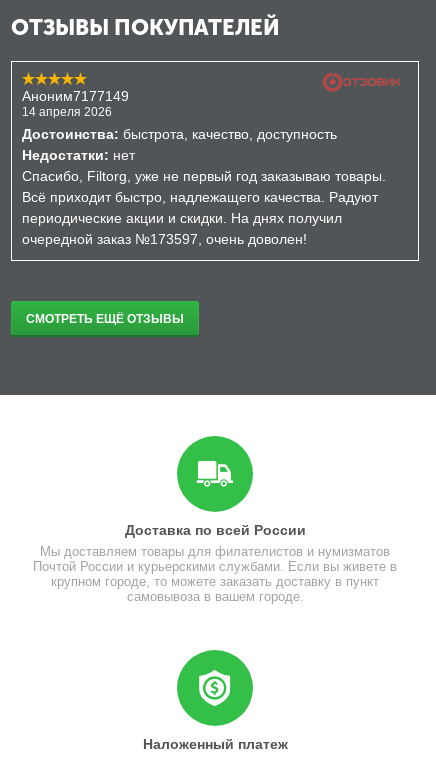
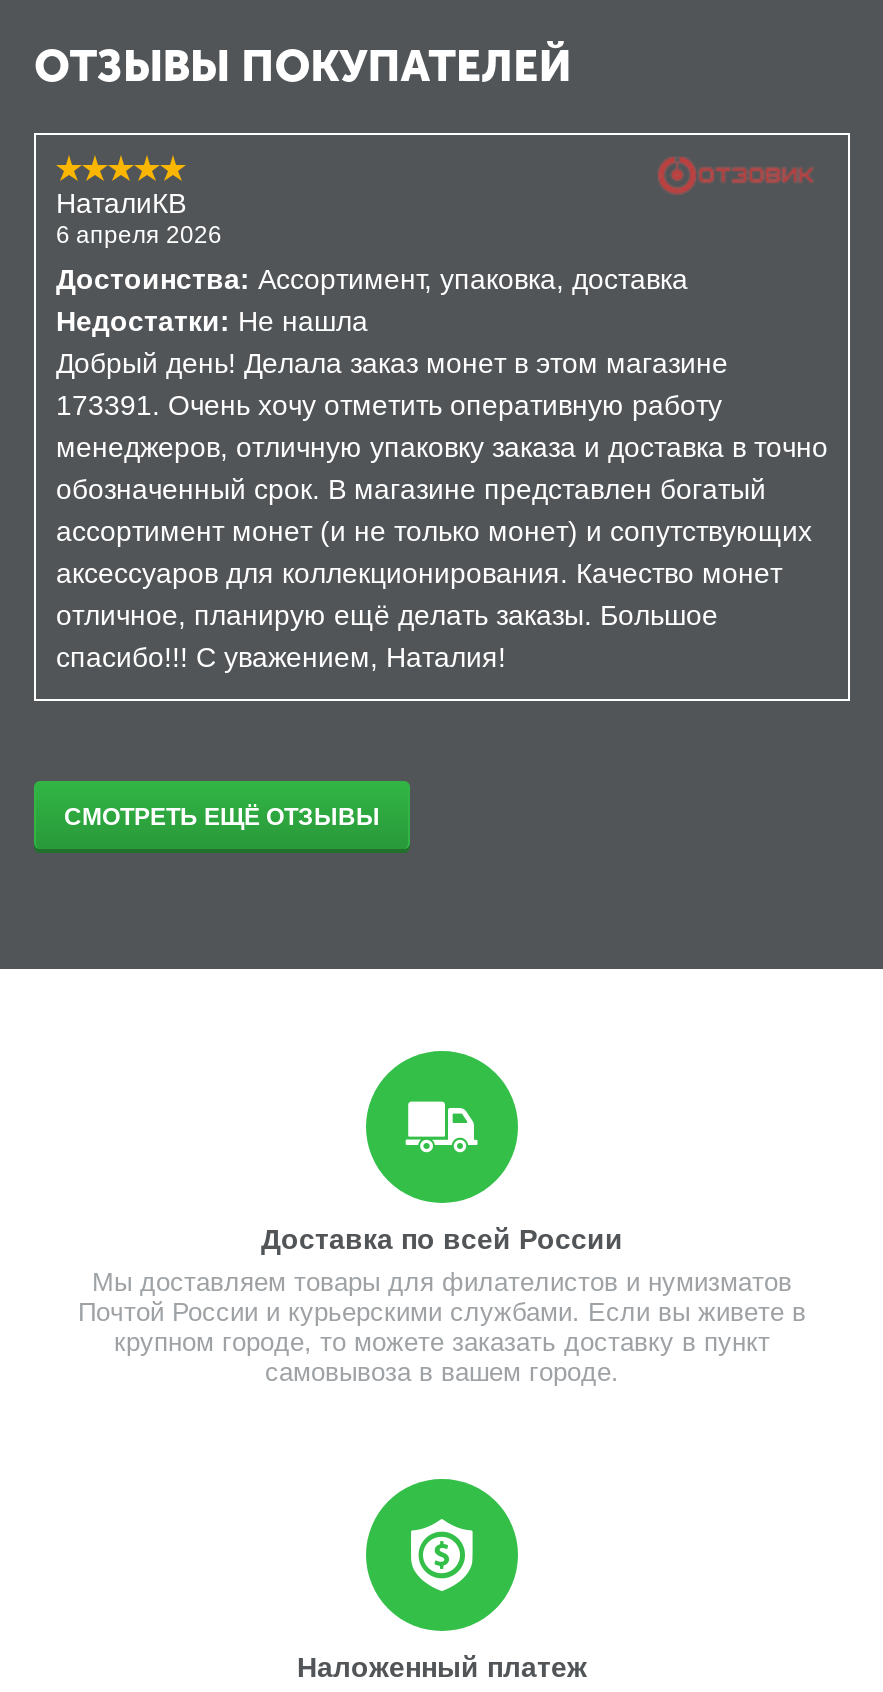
[22,88,386,247] Аноним7177149 | 14 апреля 2026 | Достоинства: быстрота, качество, доступность | Недостатки: нет | Спасибо, Filtorg, уже не первый год заказываю товары. | Всё приходит быстро, надлежащего качества. Радуют | периодические акции и скидки. На днях получил | очередной заказ №173597, очень доволен! -> [56,187,828,673] НаталиКВ | 6 апреля 2026 | Достоинства: Ассортимент, упаковка, доставка | Недостатки: Не нашла | Добрый день! Делала заказ монет в этом магазине | 173391. Очень хочу отметить оперативную работу | менеджеров, отличную упаковку заказа и доставка в точно | обозначенный срок. В магазине представлен богатый | ассортимент монет (и не только монет) и сопутствующих | аксессуаров для коллекционирования. Качество монет | отличное, планирую ещё делать заказы. Большое | спасибо!!! С уважением, Наталия!

